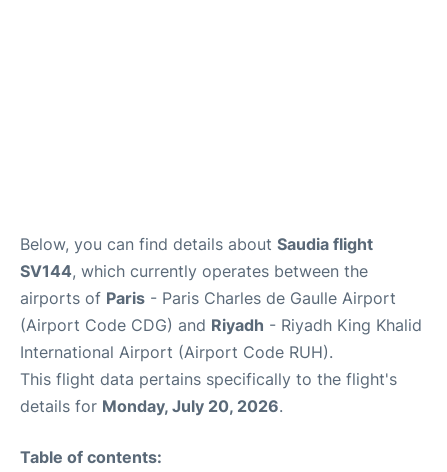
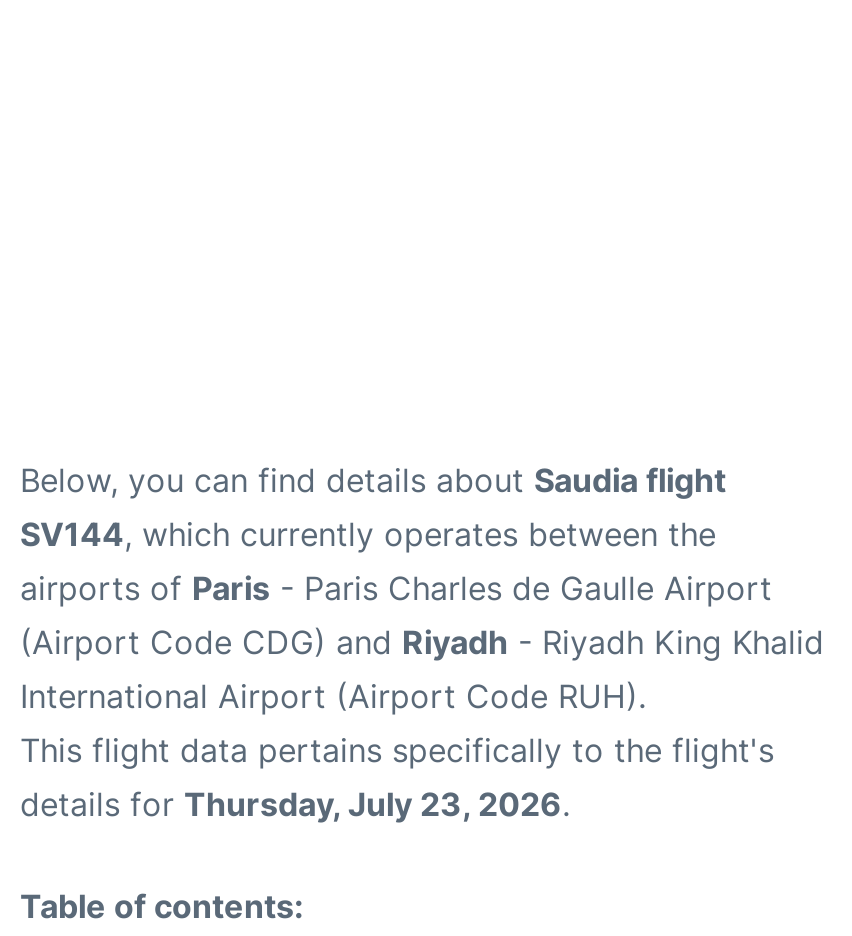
[20,396,283,416] details for Monday, July 20, 2026. -> [20,783,570,823] details for Thursday, July 23, 2026.

